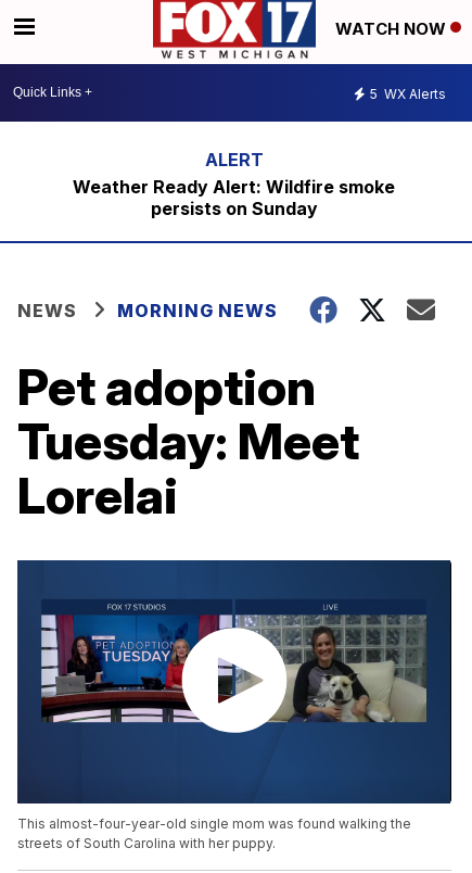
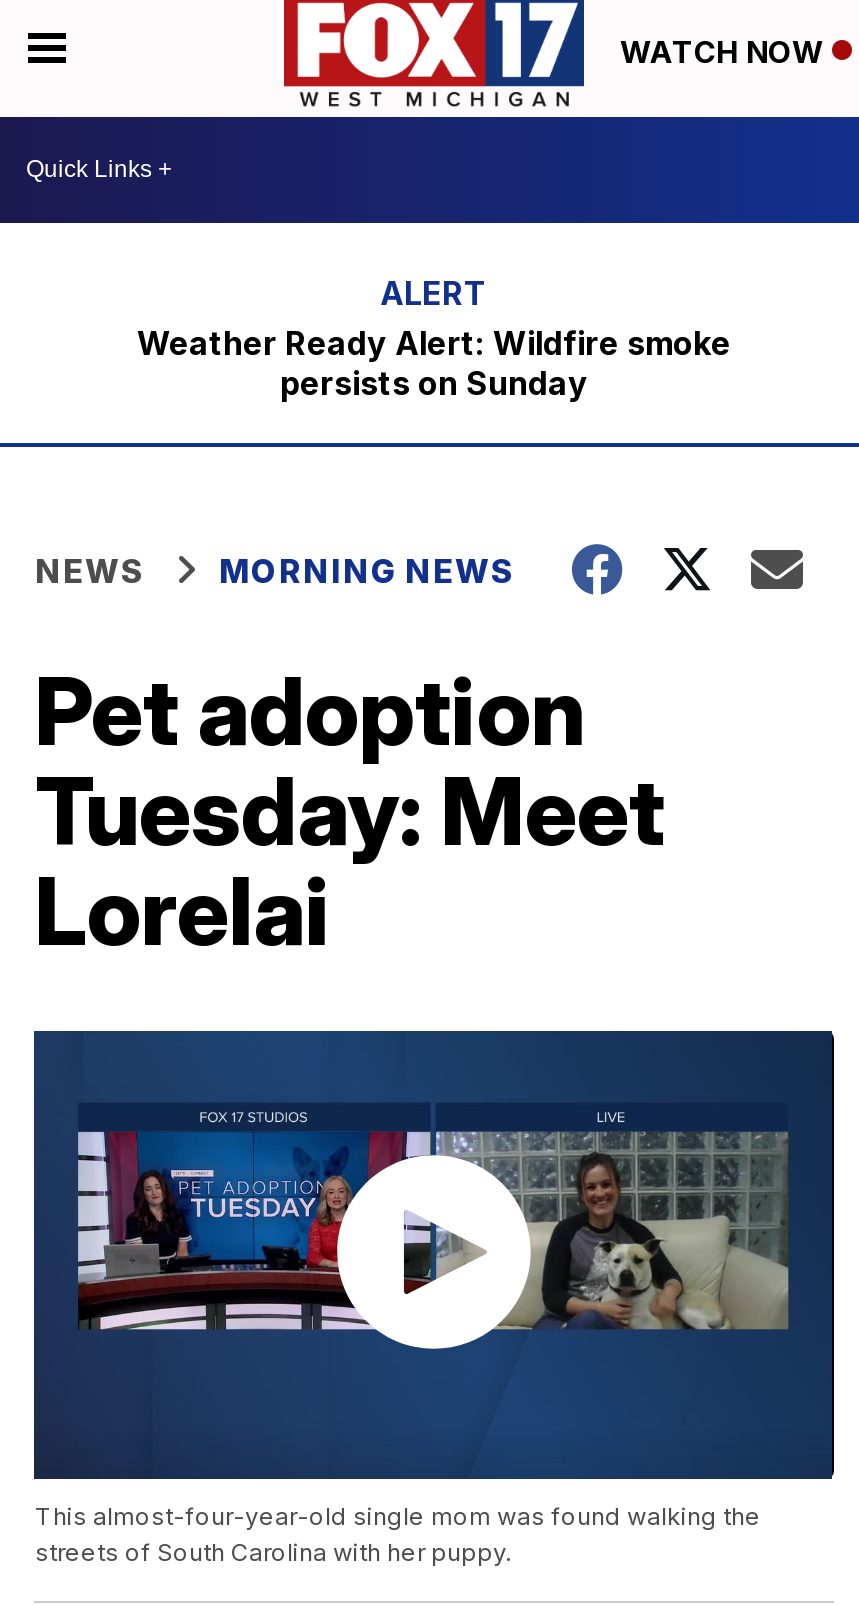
[370,86,446,102] 5 WX Alerts -> none

